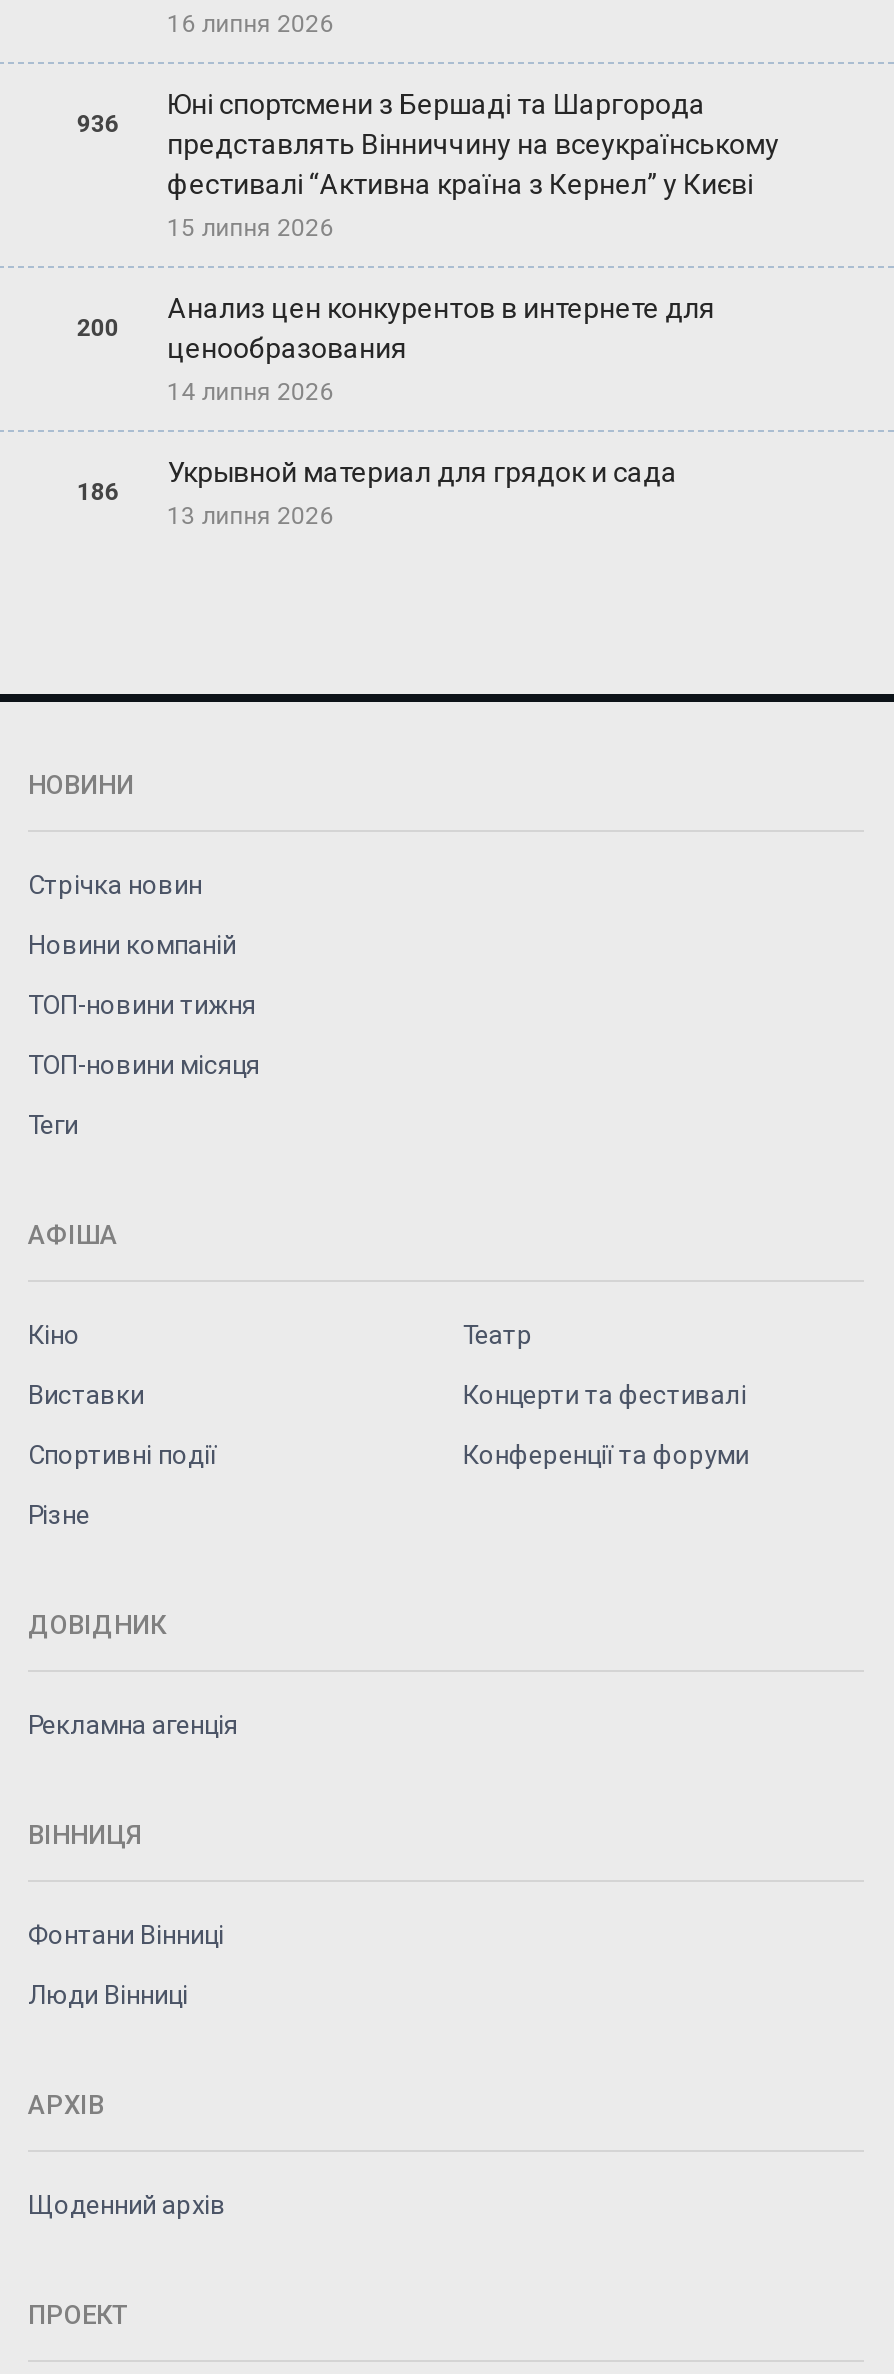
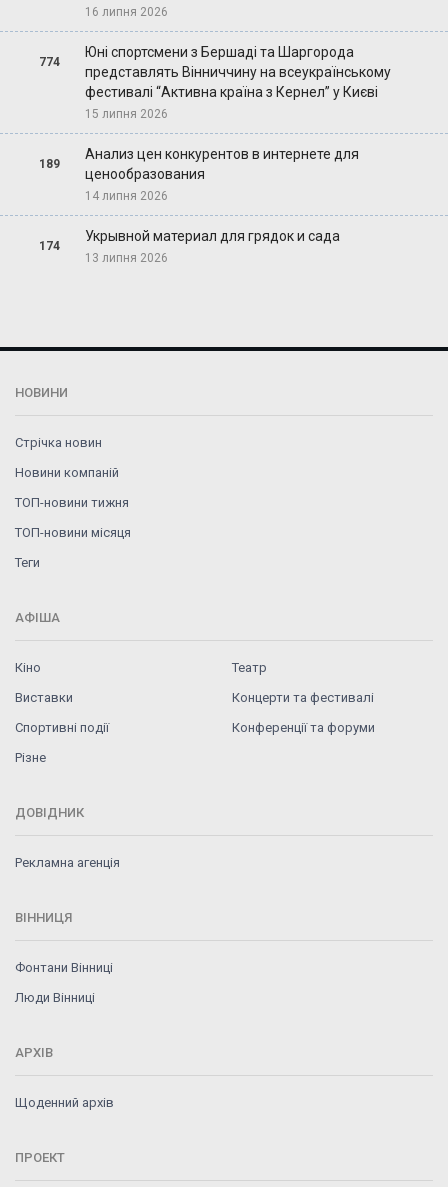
[77,109,119,137] 936 -> [39,55,60,69] 774
[77,313,119,341] 200 -> [39,157,60,171] 189
[77,477,119,505] 186 -> [39,239,60,253] 174

